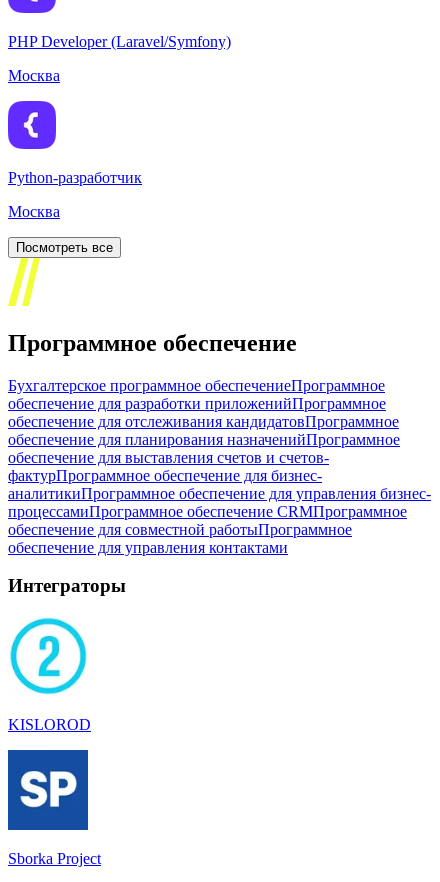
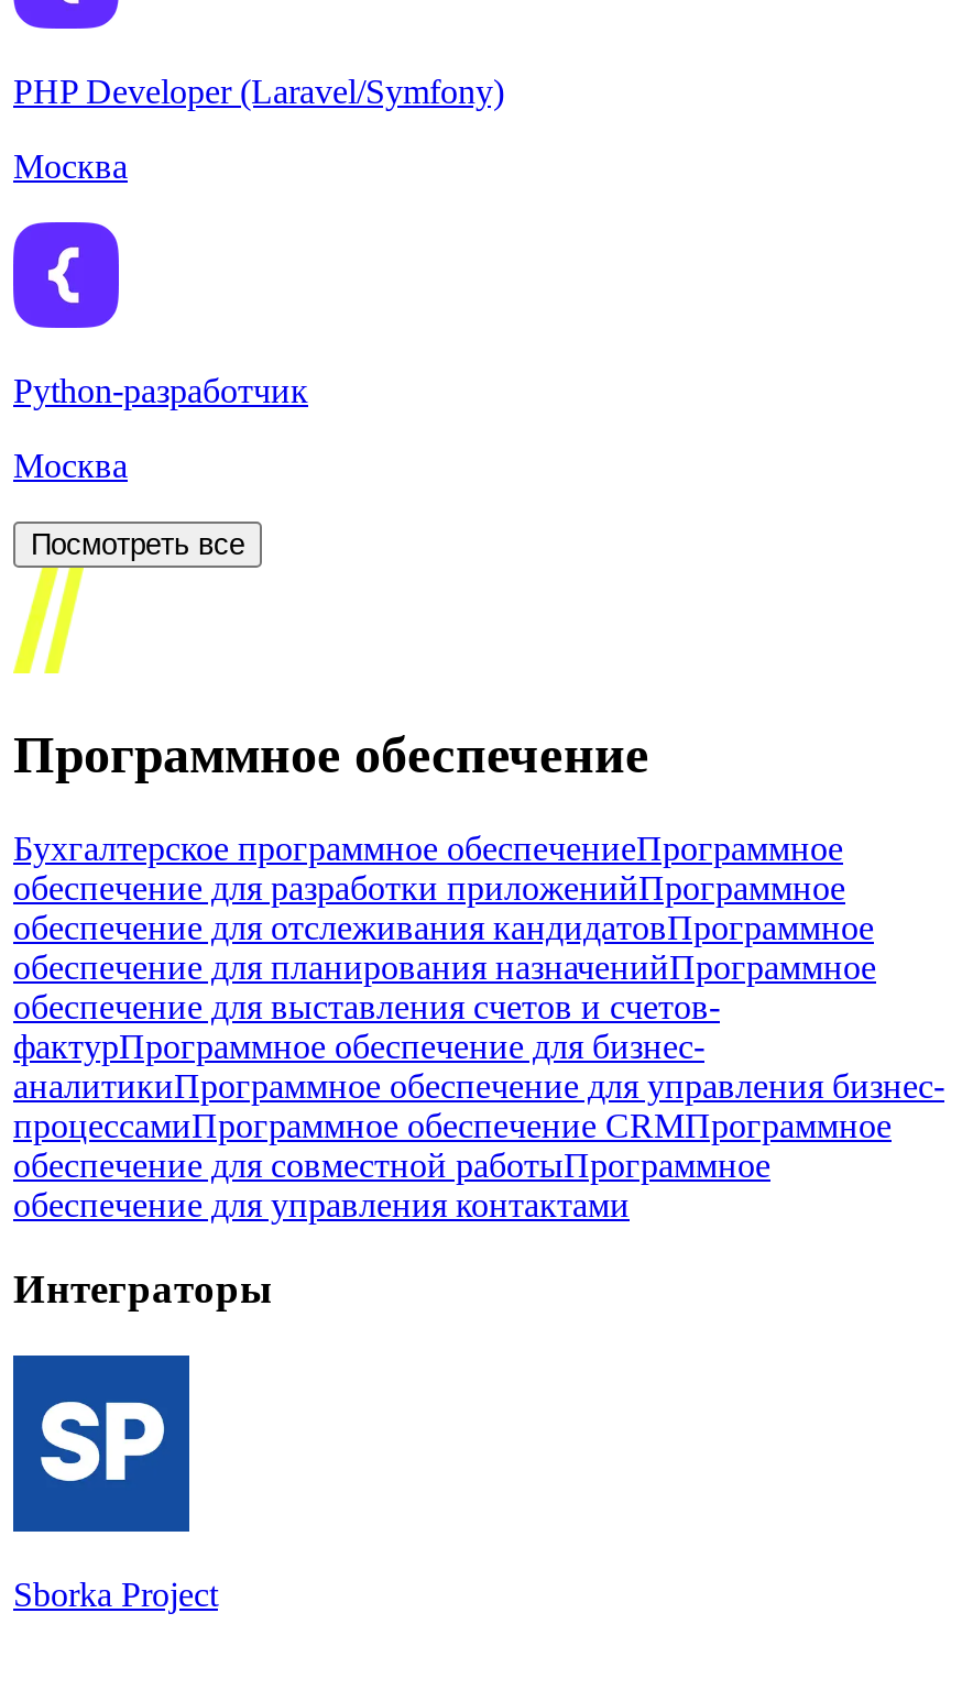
[8,616,91,733] [image] | KISLOROD -> none

